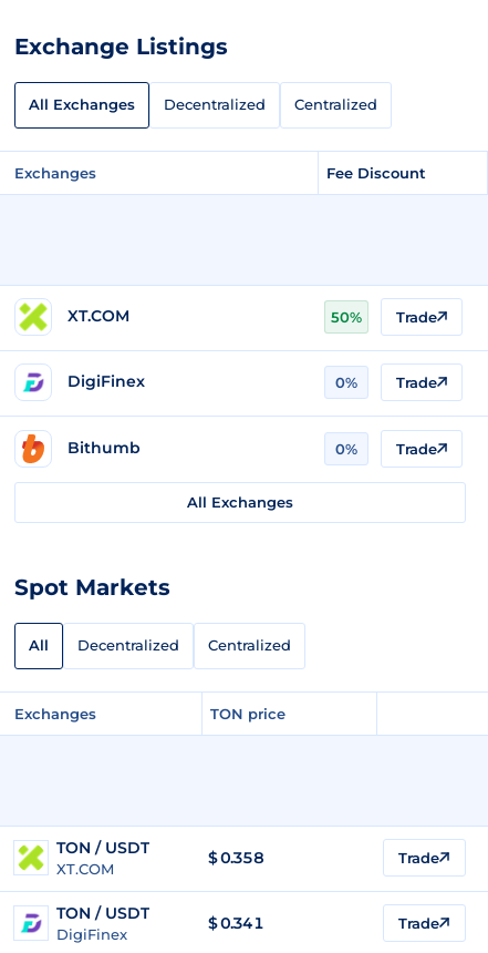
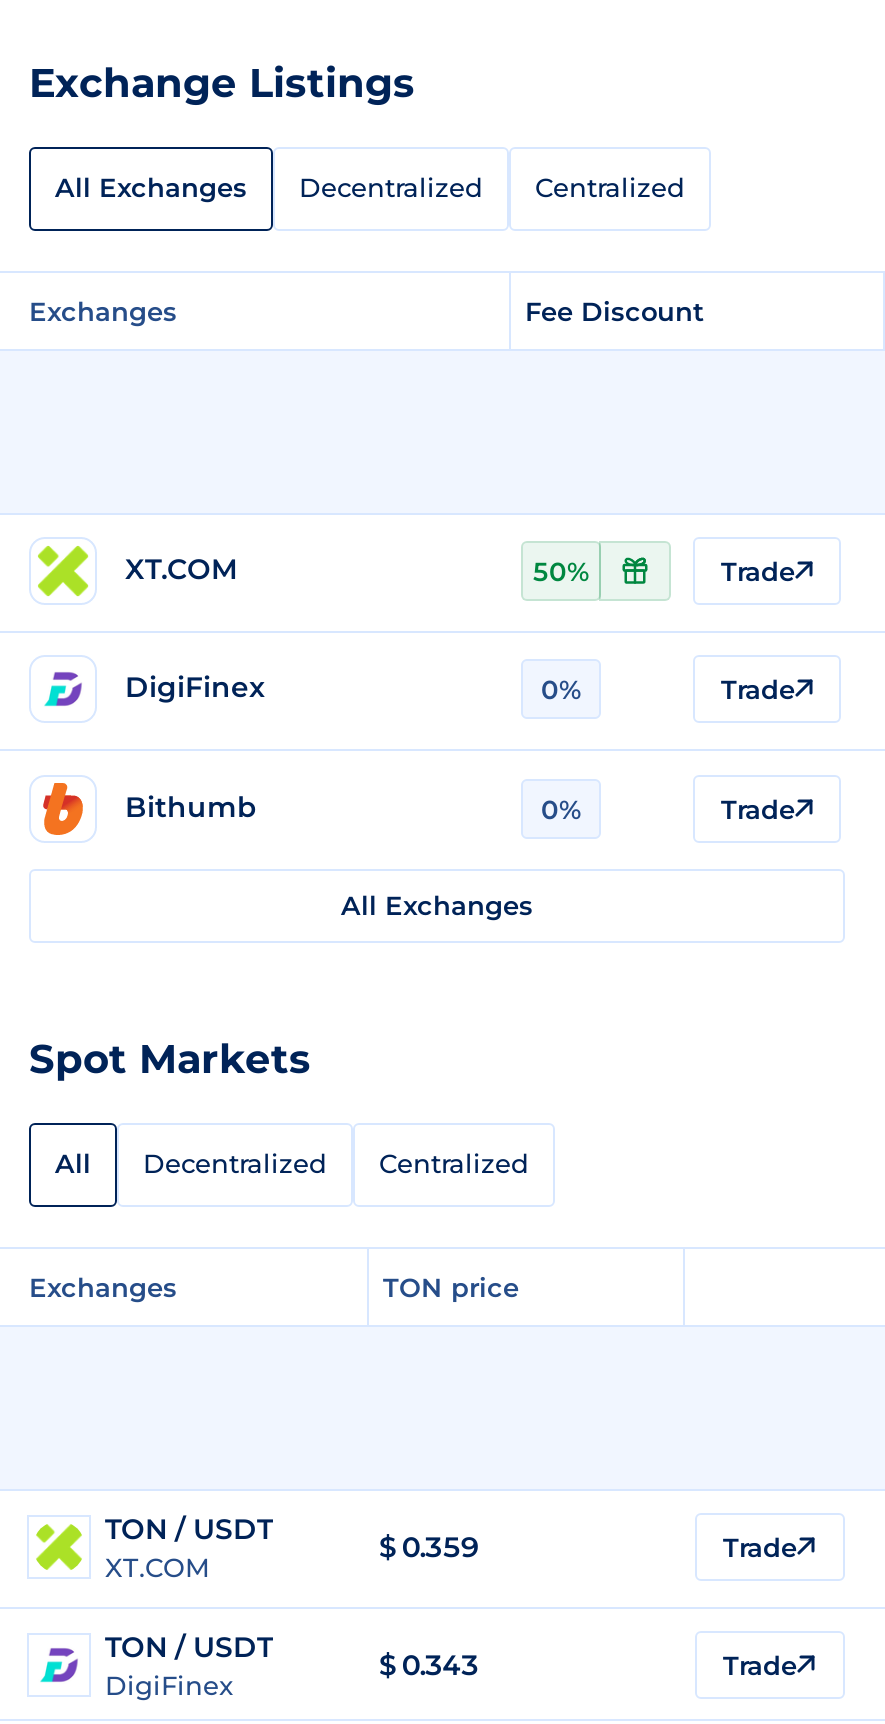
[208,847,263,867] $0.358 -> [379,1528,478,1564] $0.359
[208,913,263,933] $0.341 -> [379,1646,478,1682] $0.343

